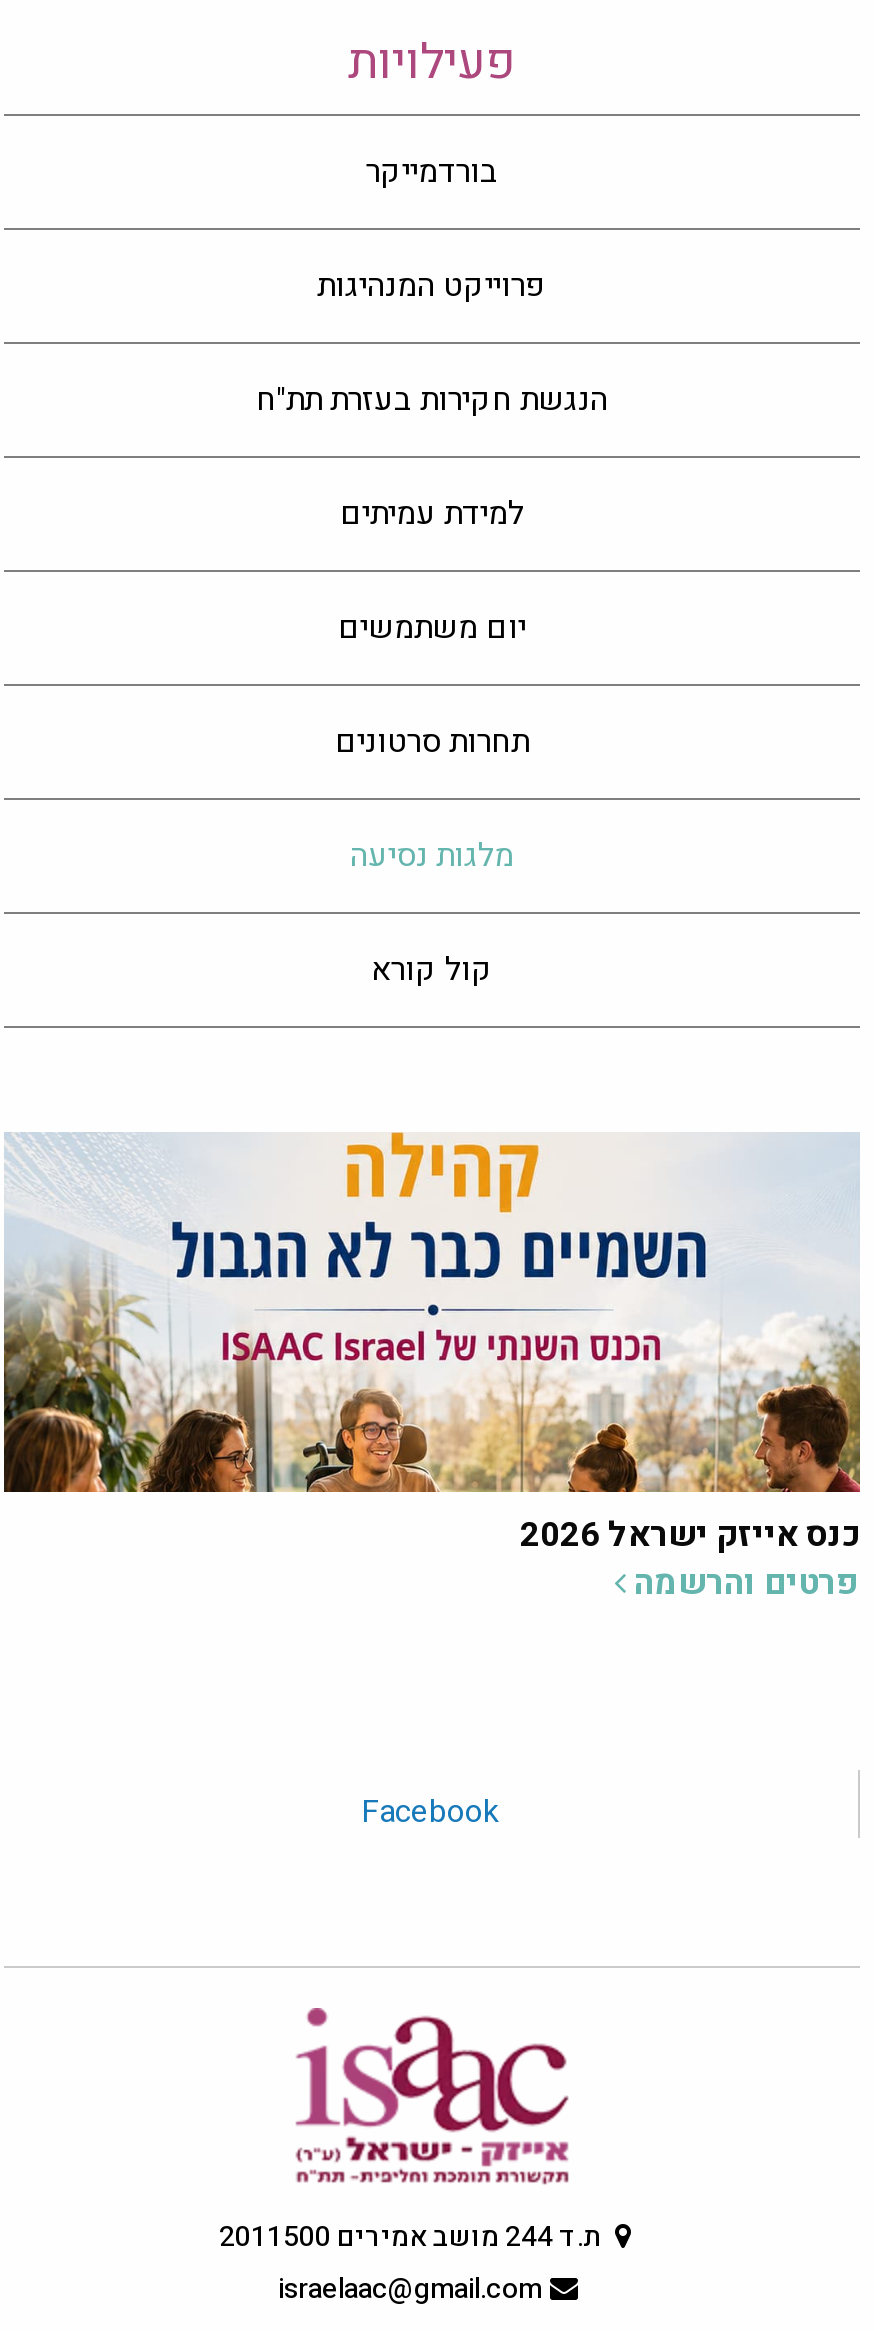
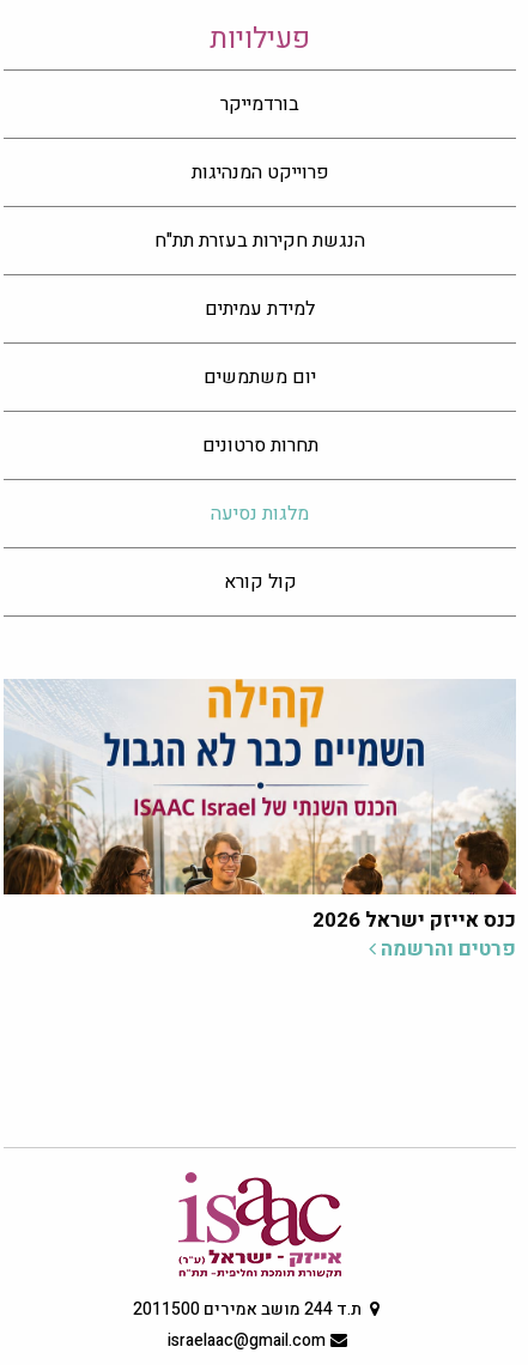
[361,1788,499,1836] Facebook -> none

